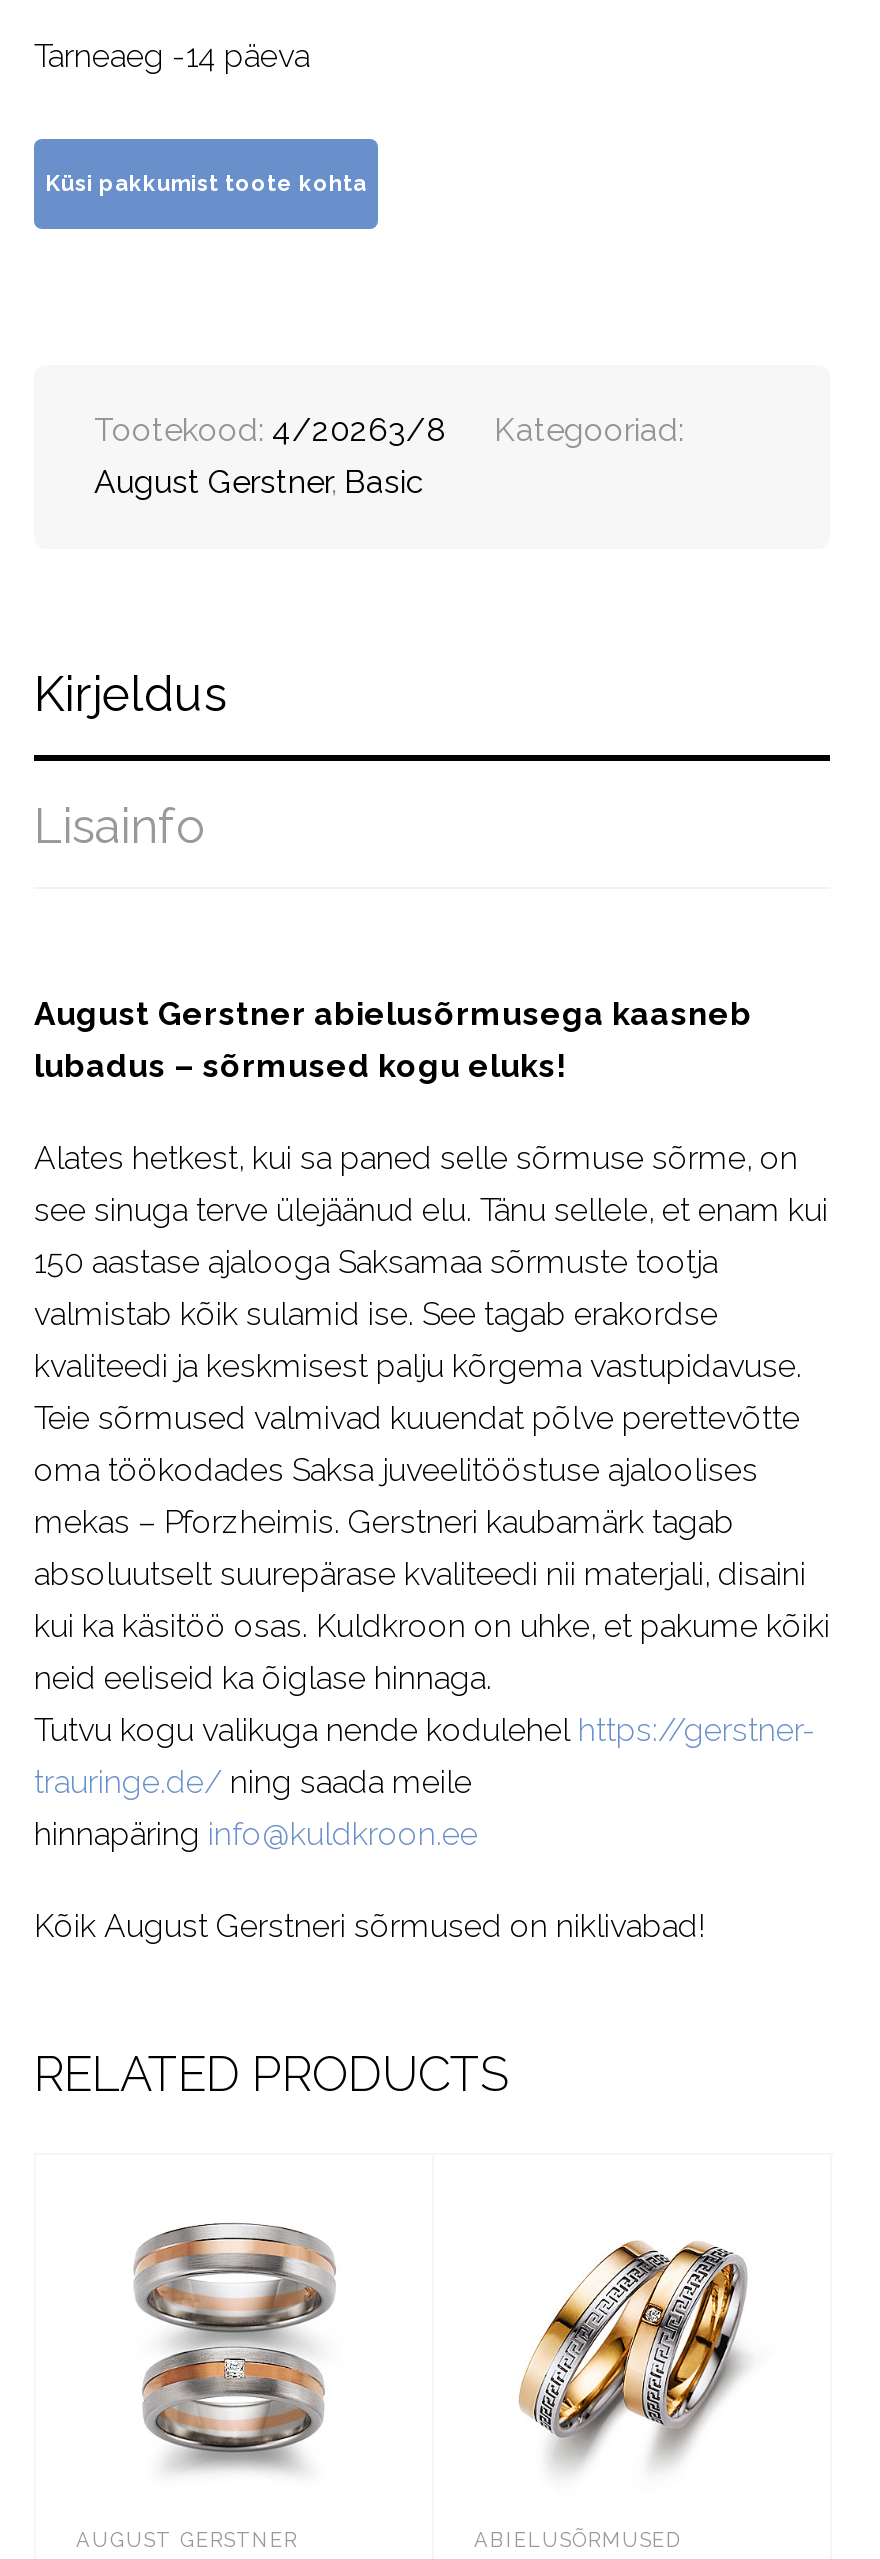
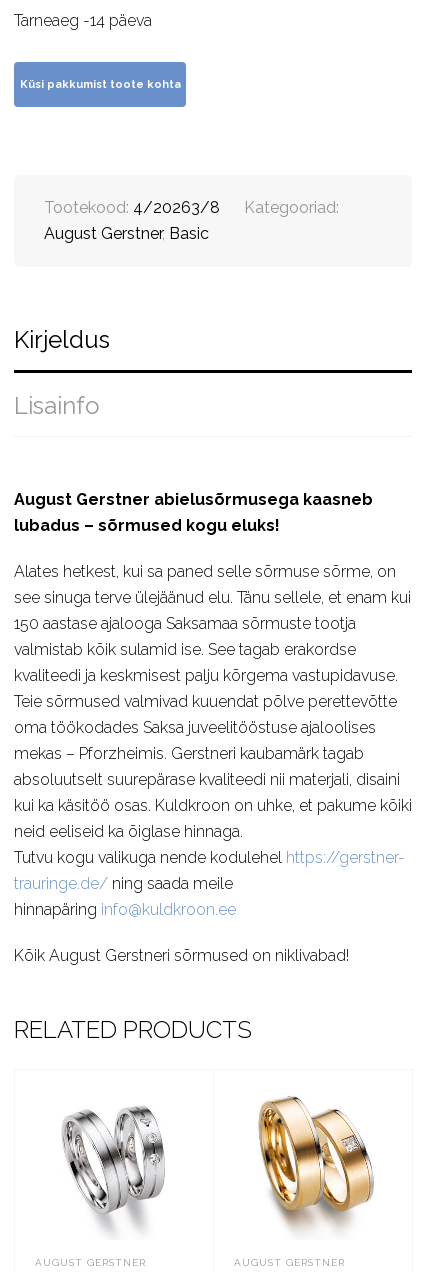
[474,2207,754,2551] [image] | ABIELUSÕRMUSED -> [234,1095,375,1268] [image] | AUGUST GERSTNER
[132,2221,338,2479] [image] -> [62,1104,165,1233] [image]

